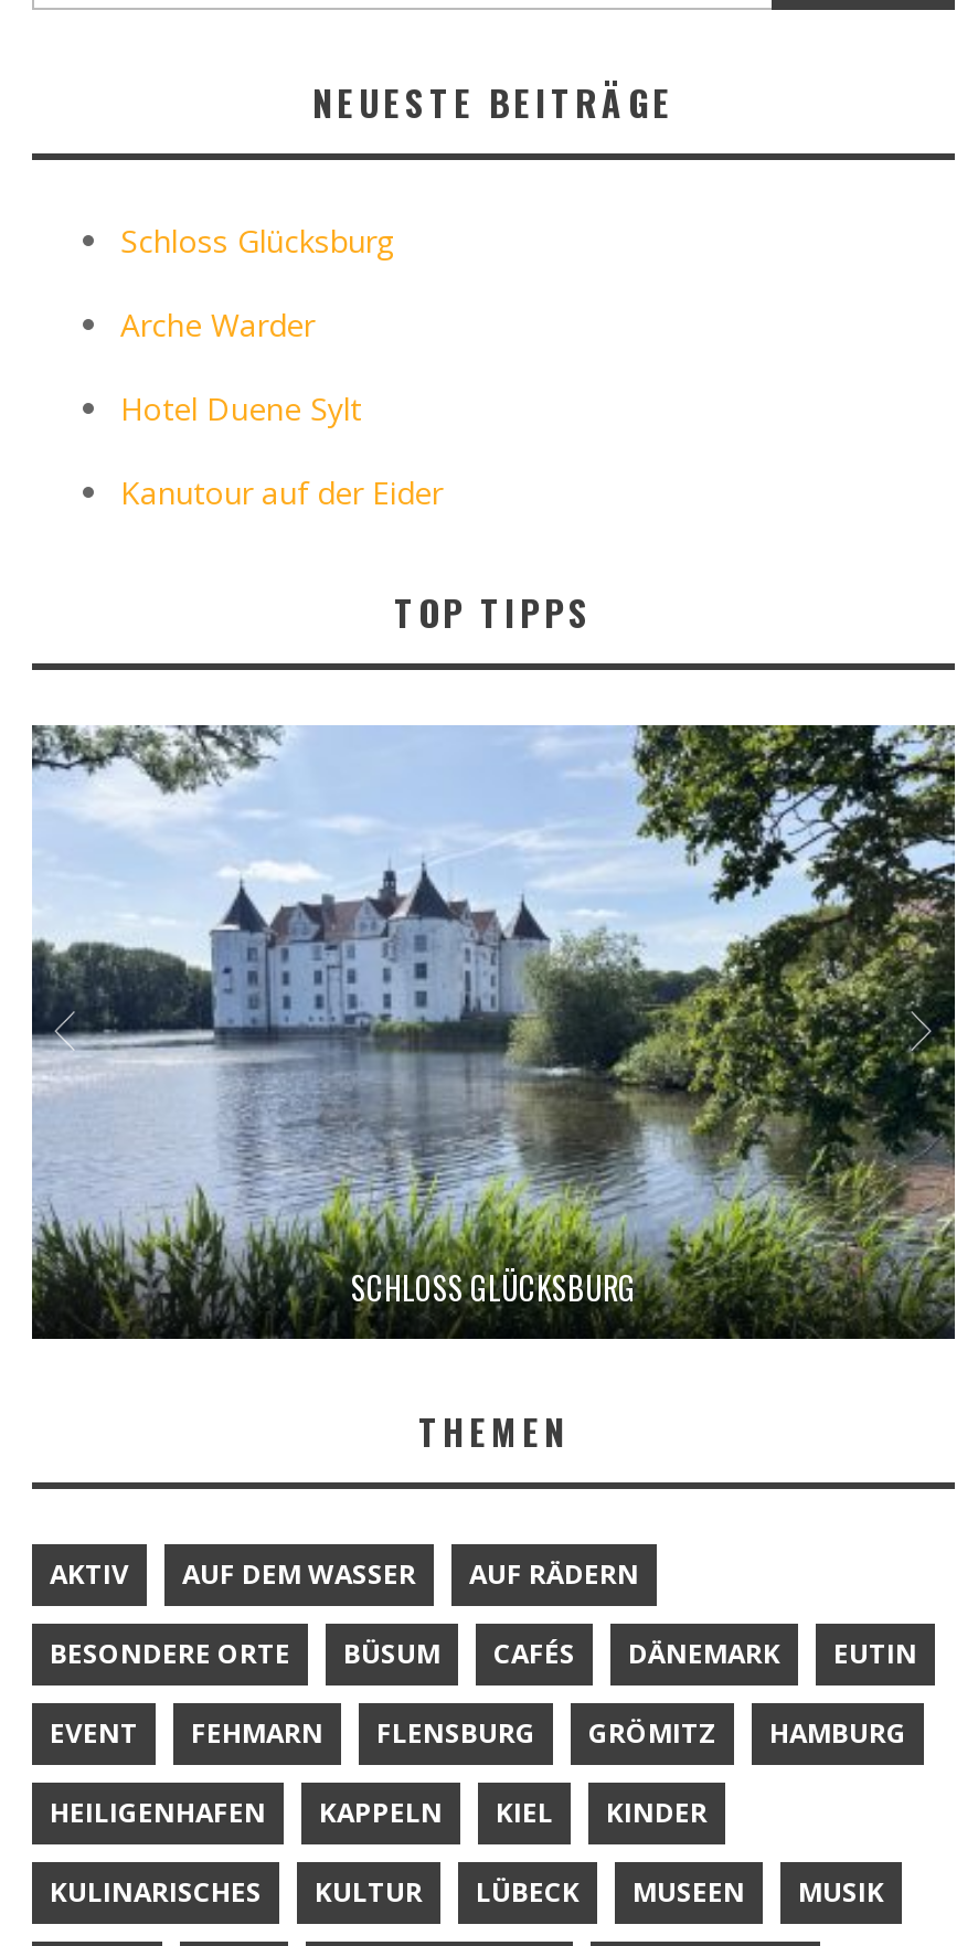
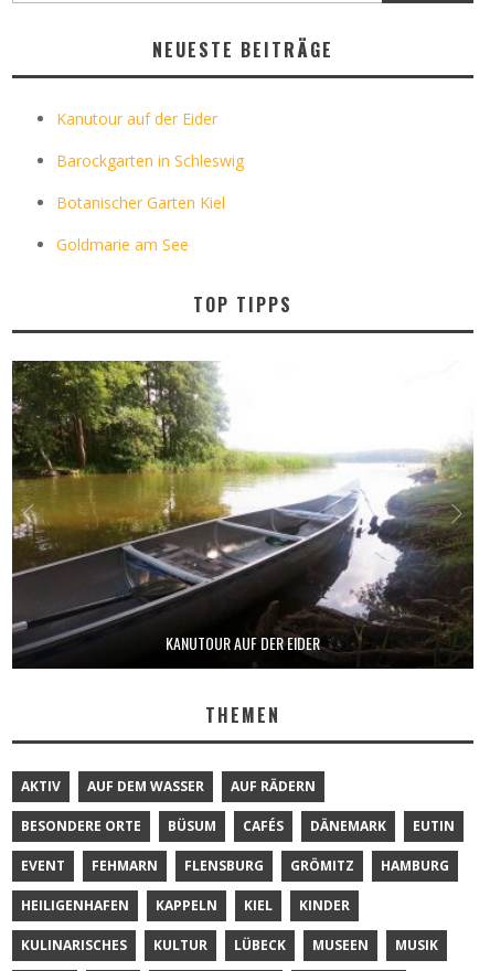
[120,219,394,429] Schloss Glücksburg | Arche Warder | Hotel Duene Sylt -> none
moved [120,471,443,513] -> [56,108,217,129]: Kanutour auf der Eider
none -> [56,150,244,255] Barockgarten in Schleswig | Botanischer Garten Kiel | Goldmarie am See
[30,723,957,1339] [image] | SCHLOSS GLÜCKSBURG -> [11,360,475,669] [image] | KANUTOUR AUF DER EIDER

